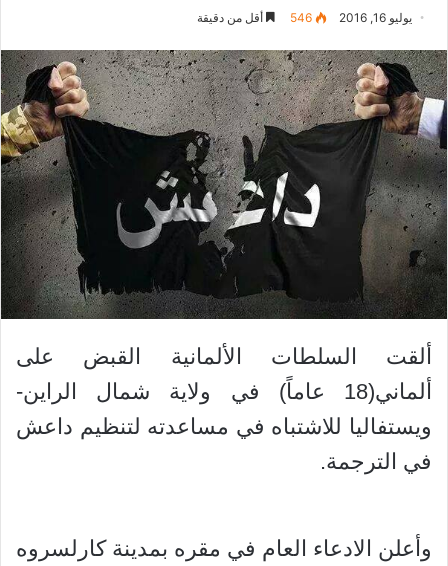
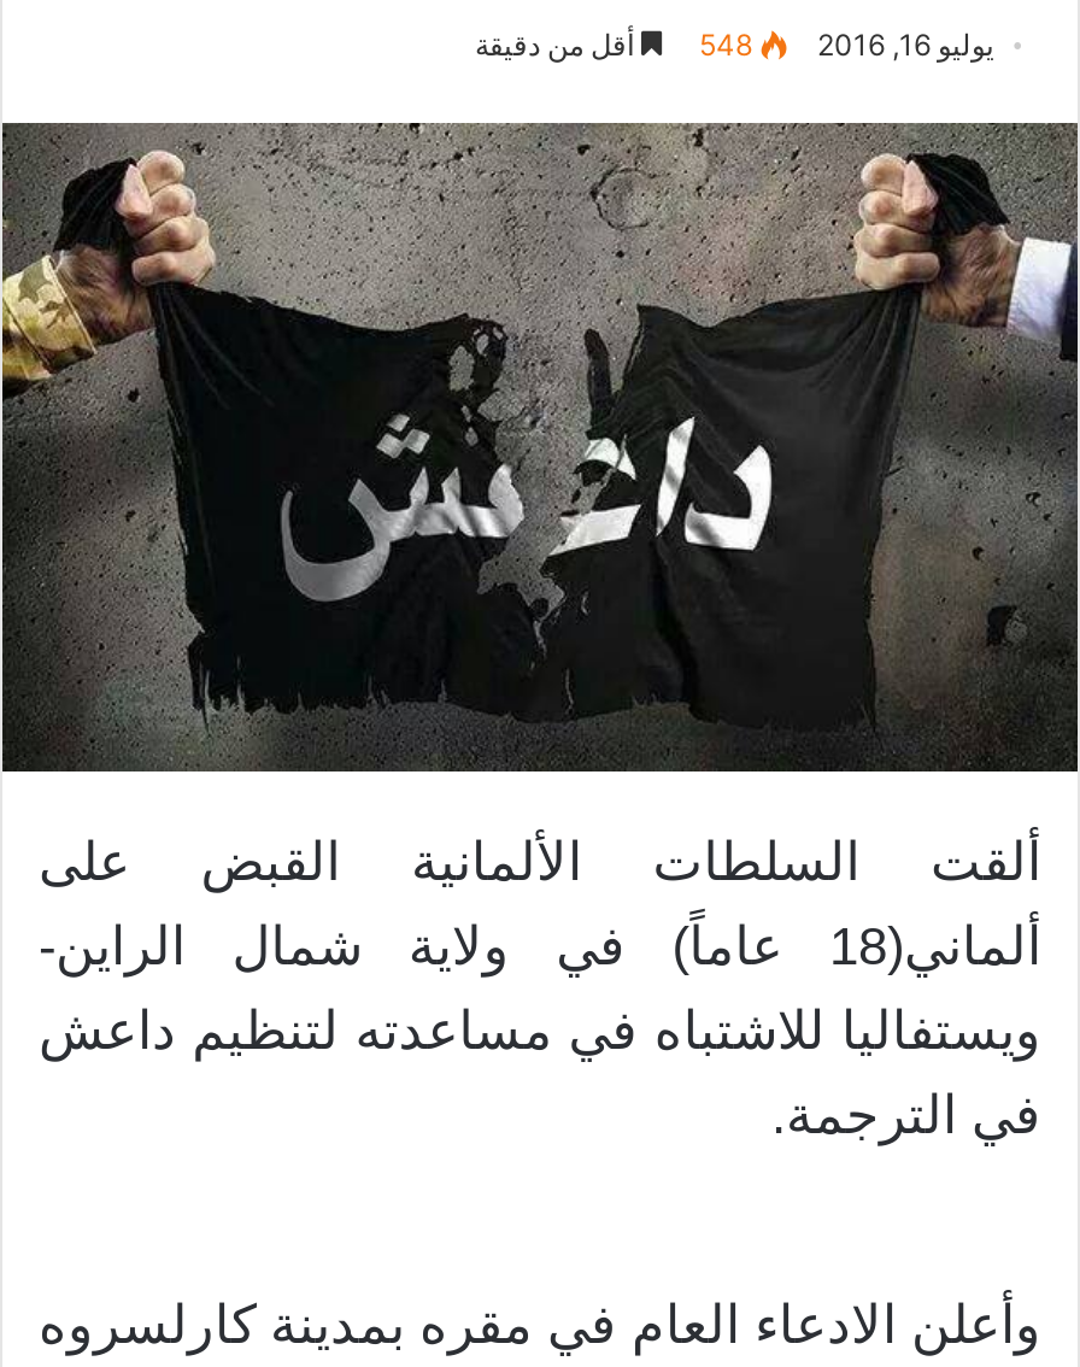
[290,10,312,25] 546 -> [699,27,752,63] 548

